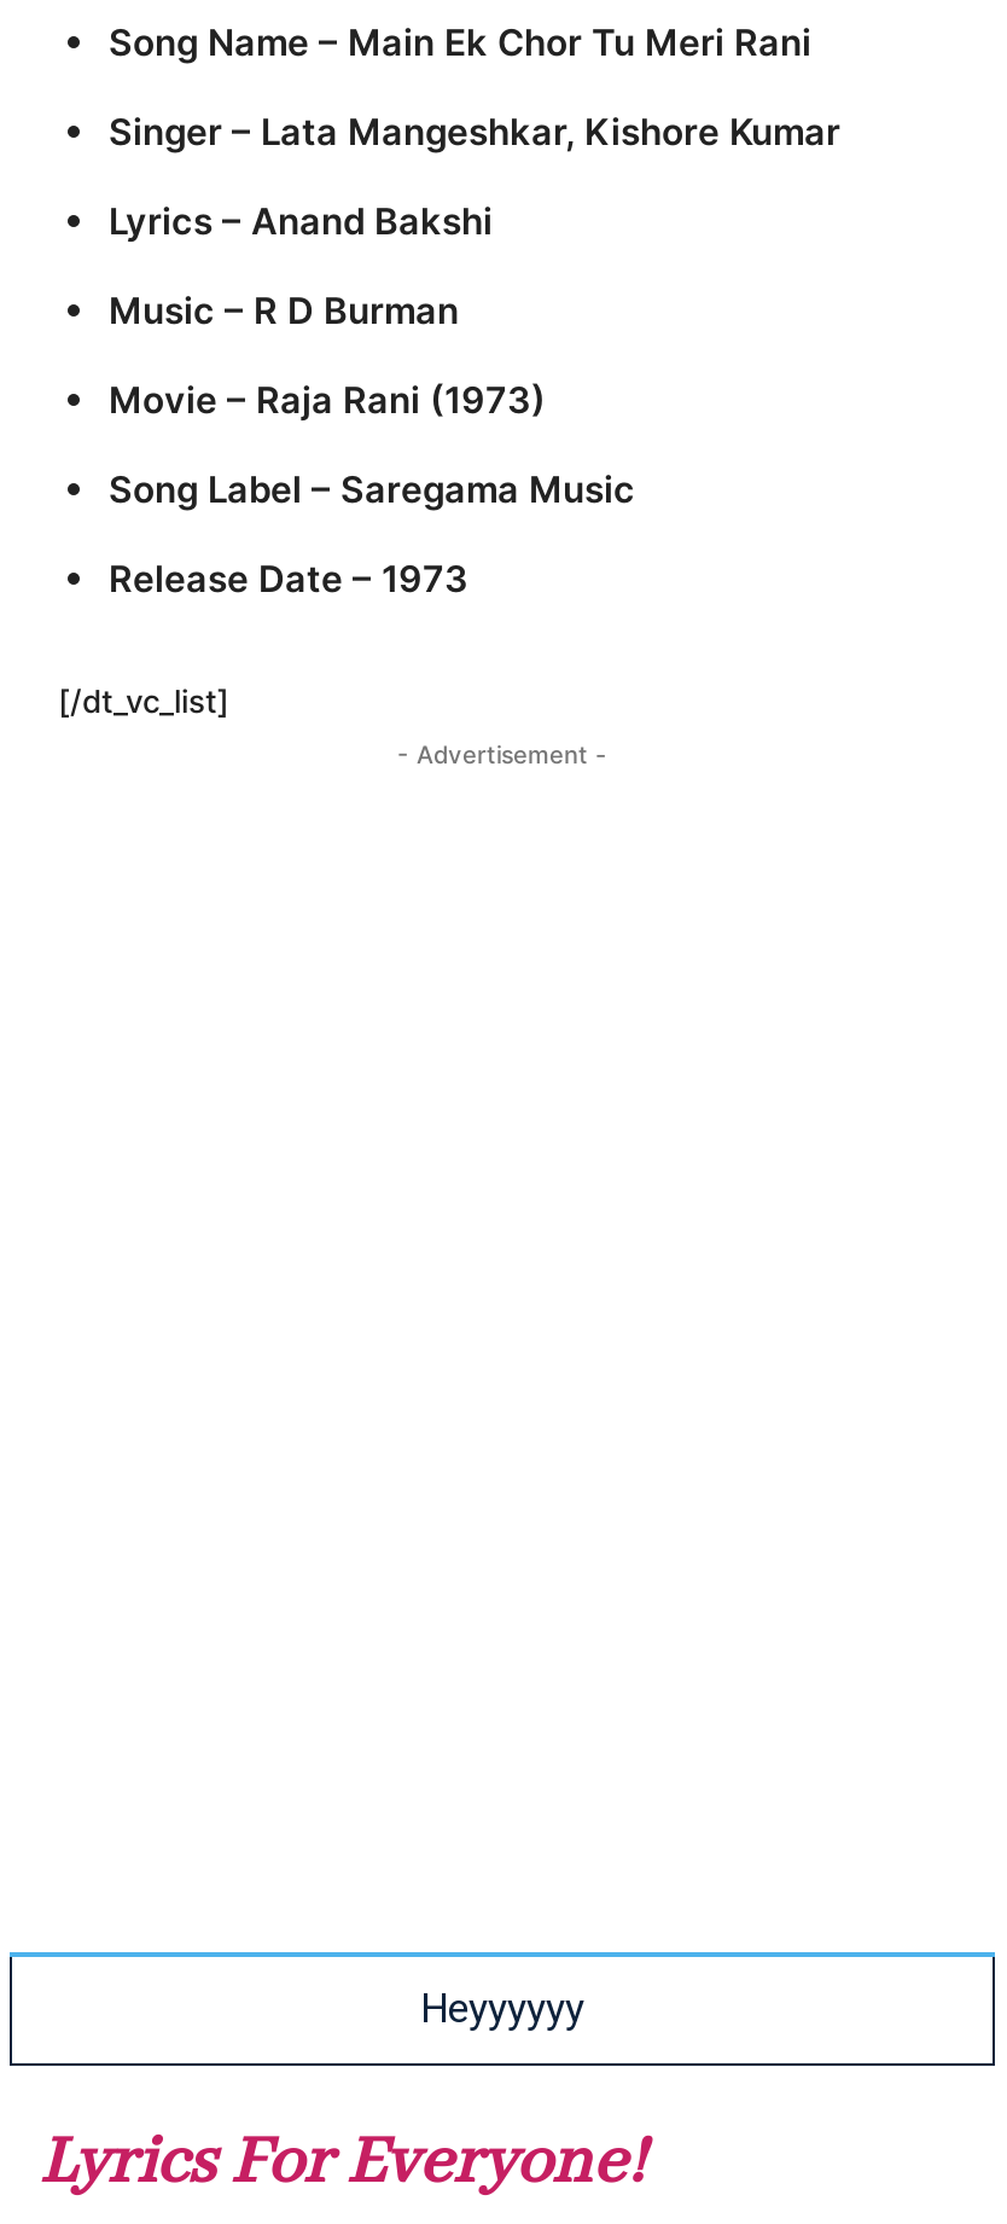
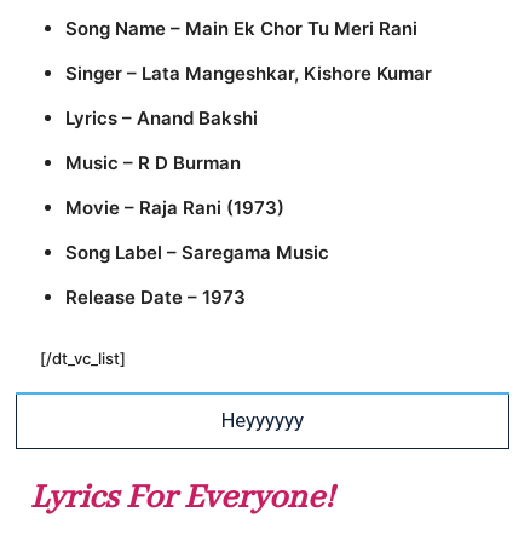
[397,740,607,769] - Advertisement - -> none

